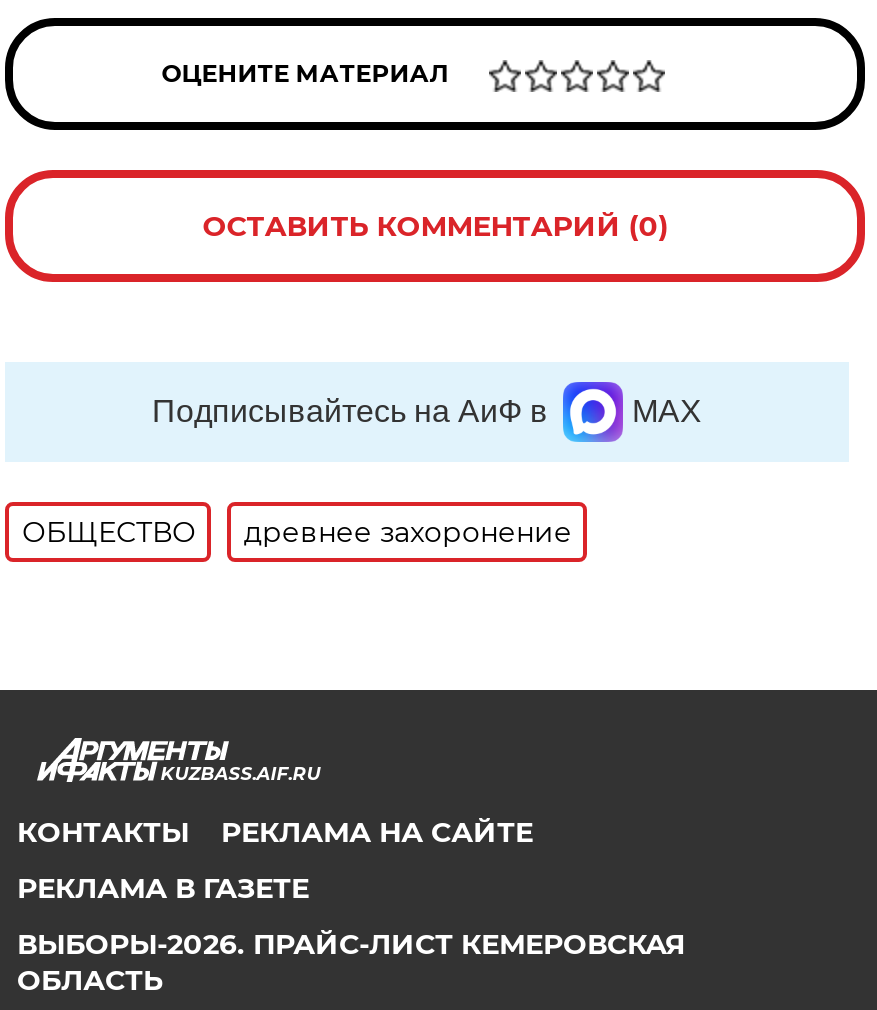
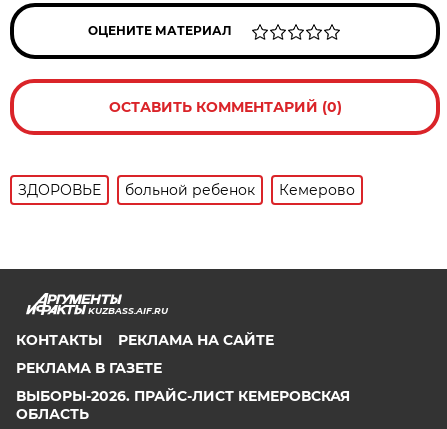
[22,394,702,550] Подписывайтесь на АиФ в | MAX | ОБЩЕСТВО | древнее захоронение -> [18,181,355,199] ЗДОРОВЬЕ | больной ребенок | Кемерово

